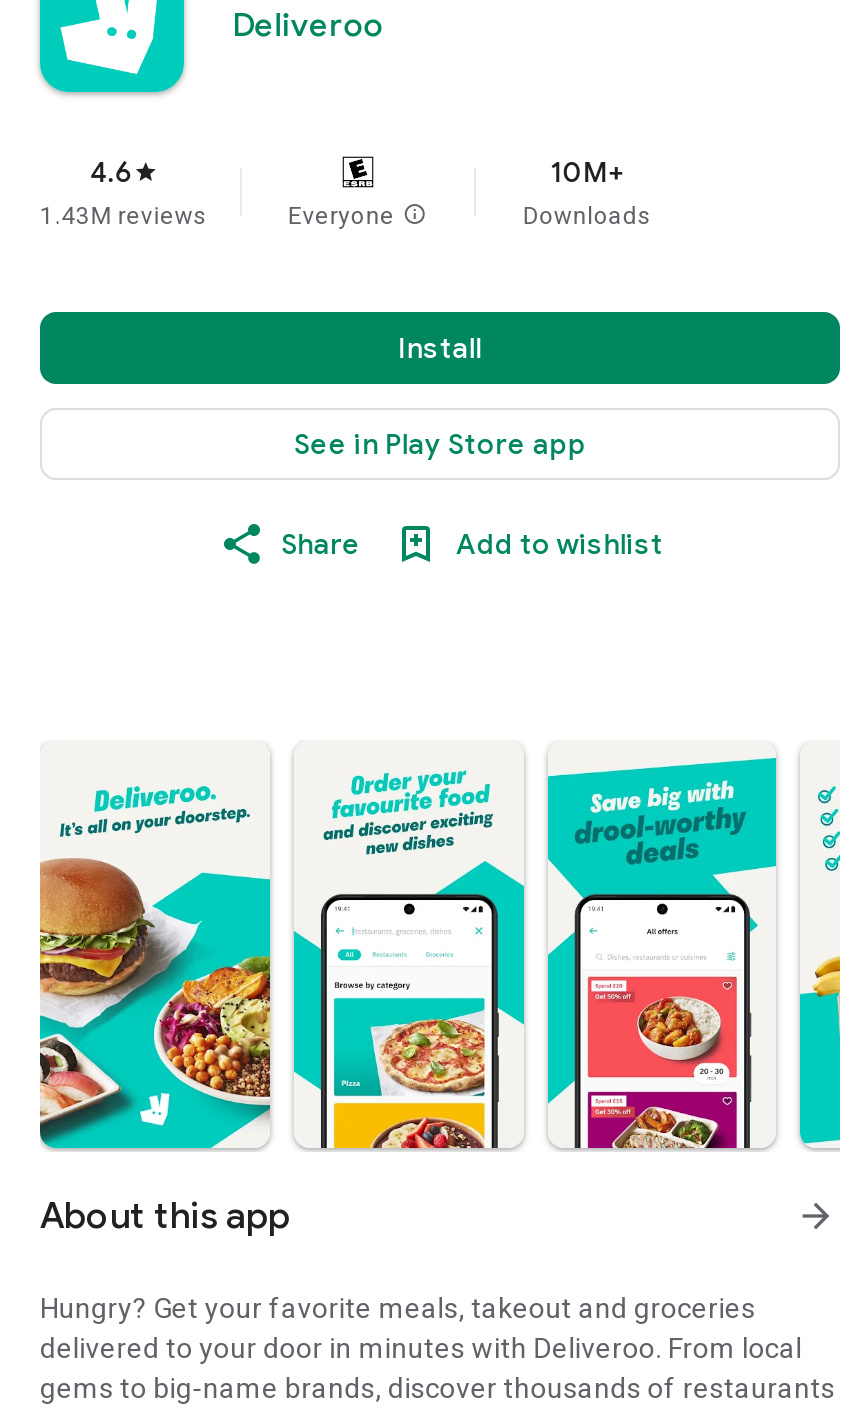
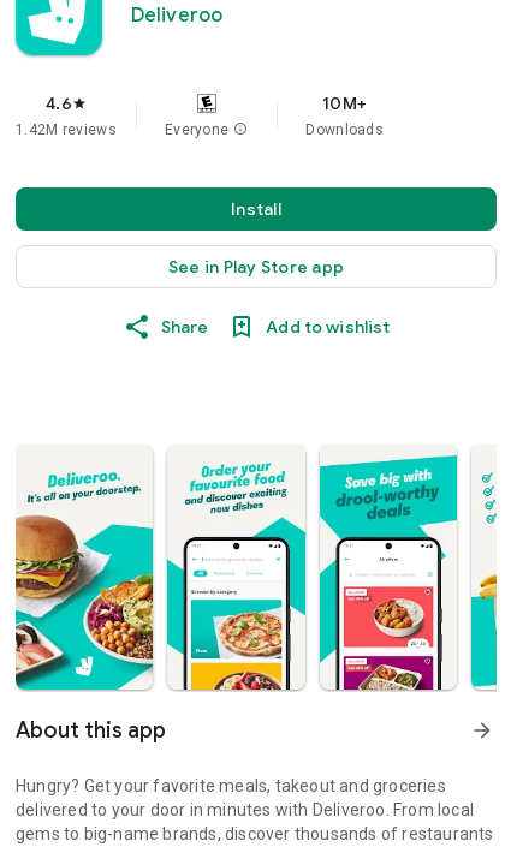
[40,202,208,230] 1.43M reviews -> [16,121,117,138] 1.42M reviews

